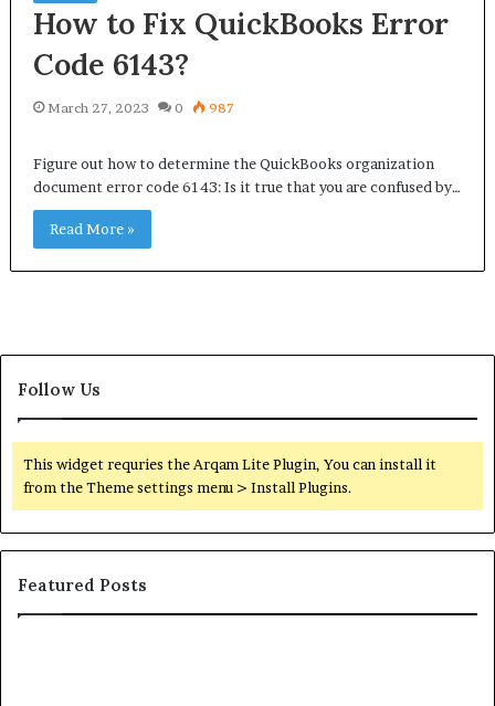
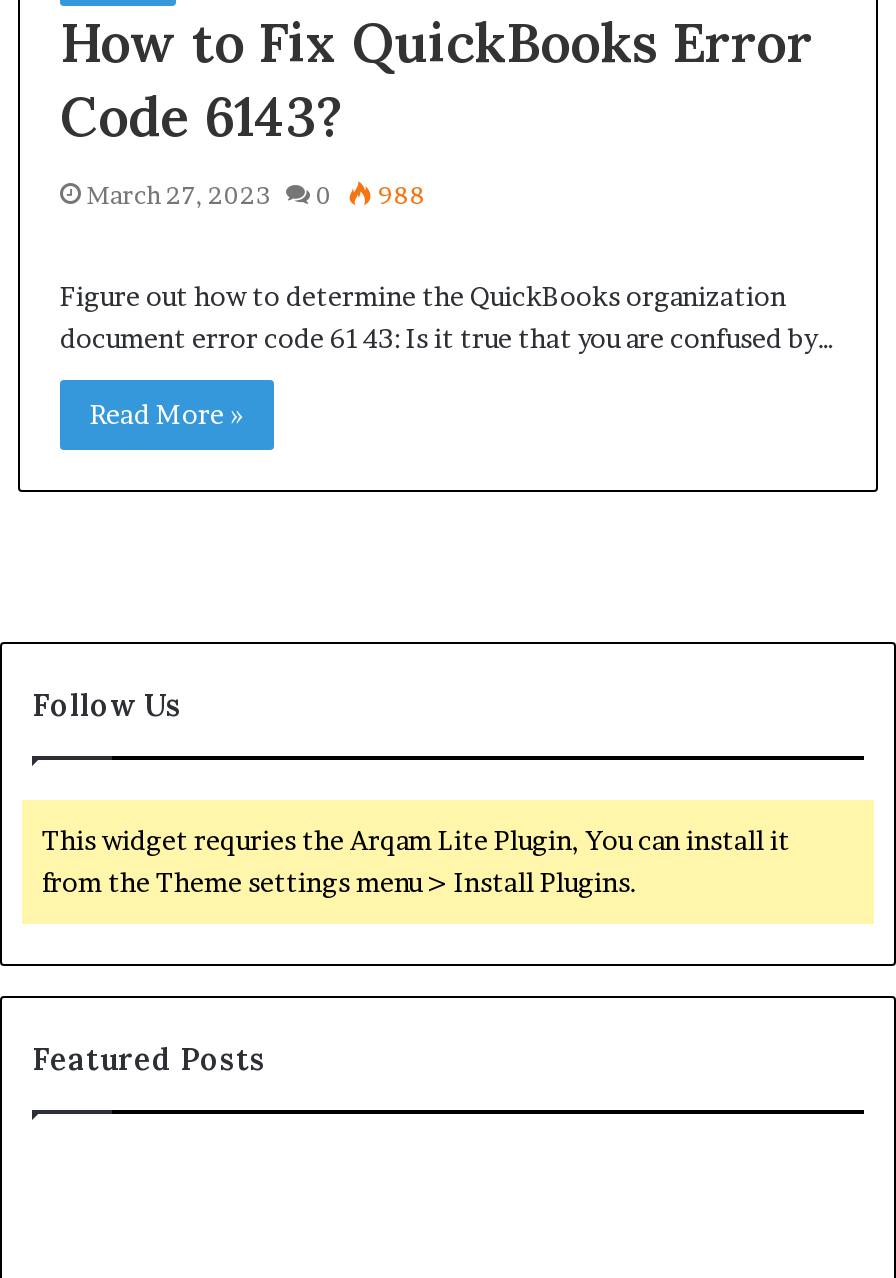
[48,99,234,116] March 27, 2023 0 987 -> [86,180,426,210] March 27, 2023 0 988

